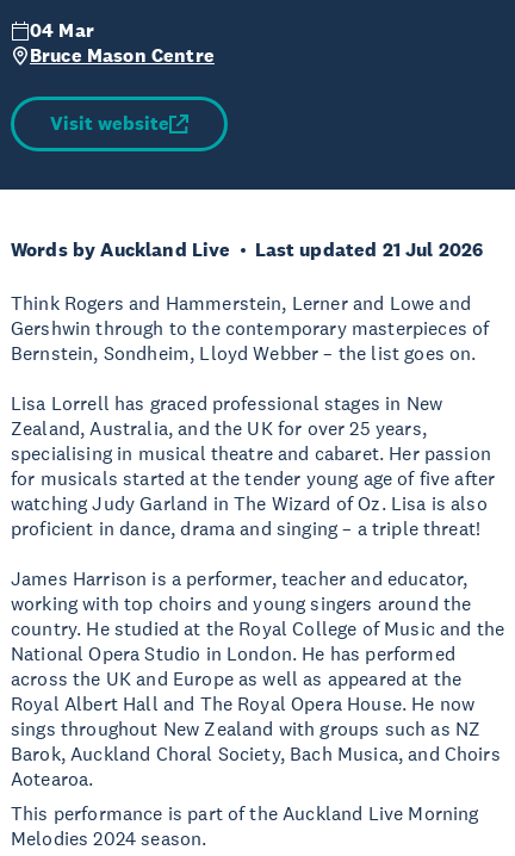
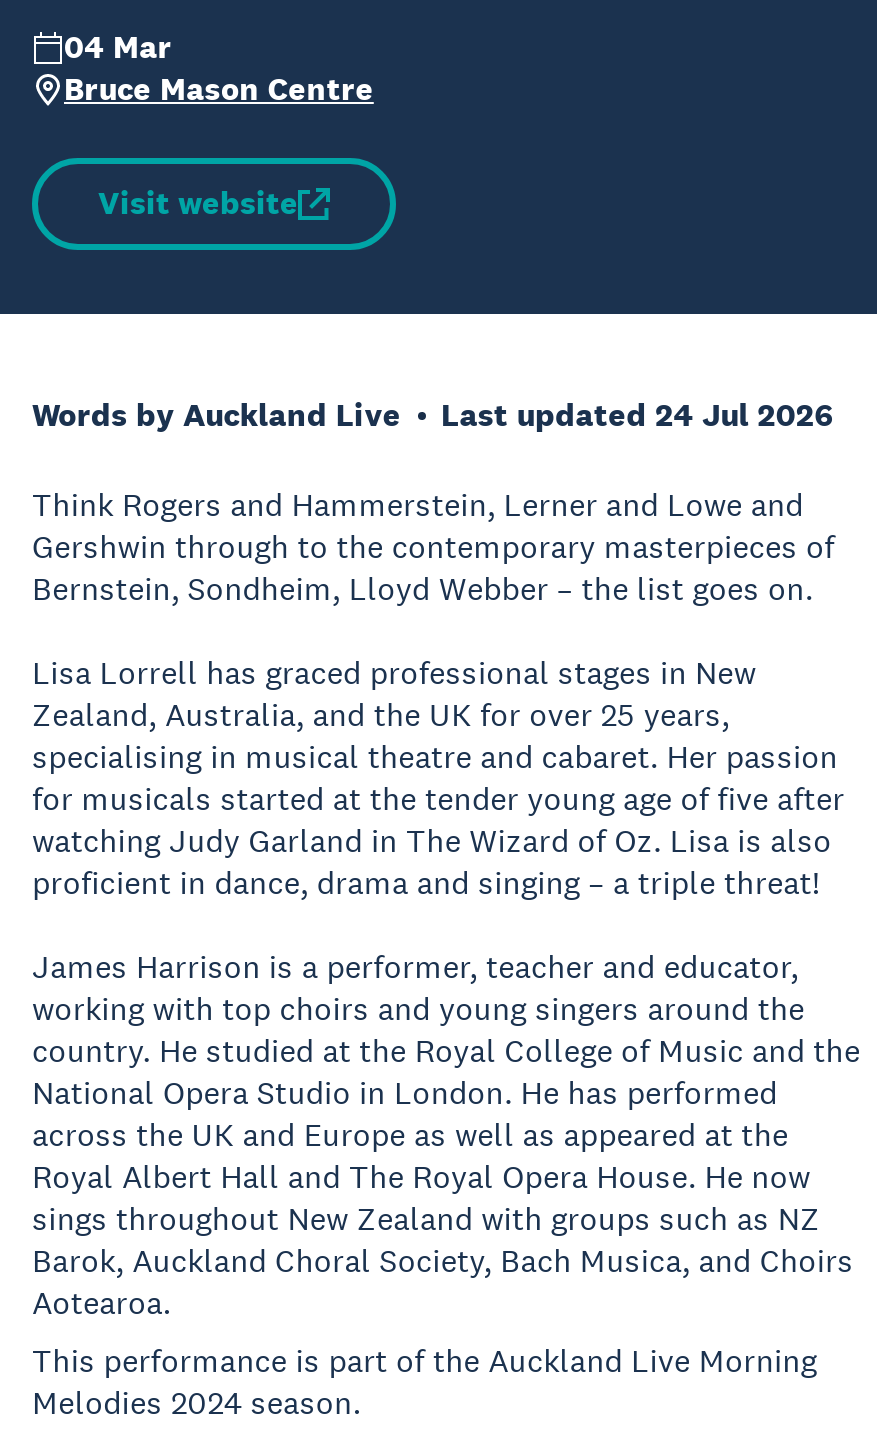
[255,237,483,262] Last updated 21 Jul 2026 -> [441,394,833,436] Last updated 24 Jul 2026

